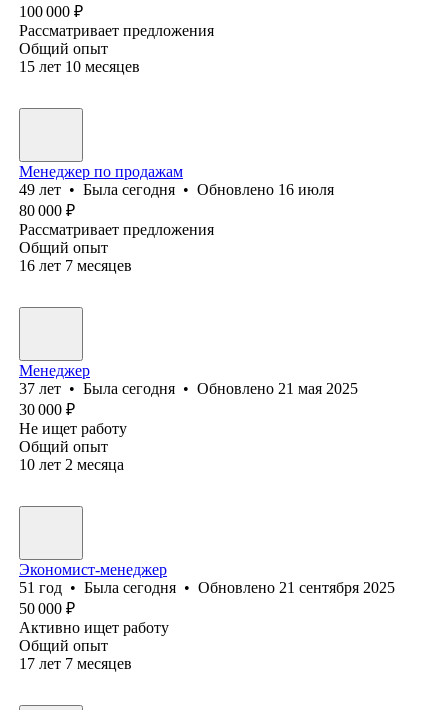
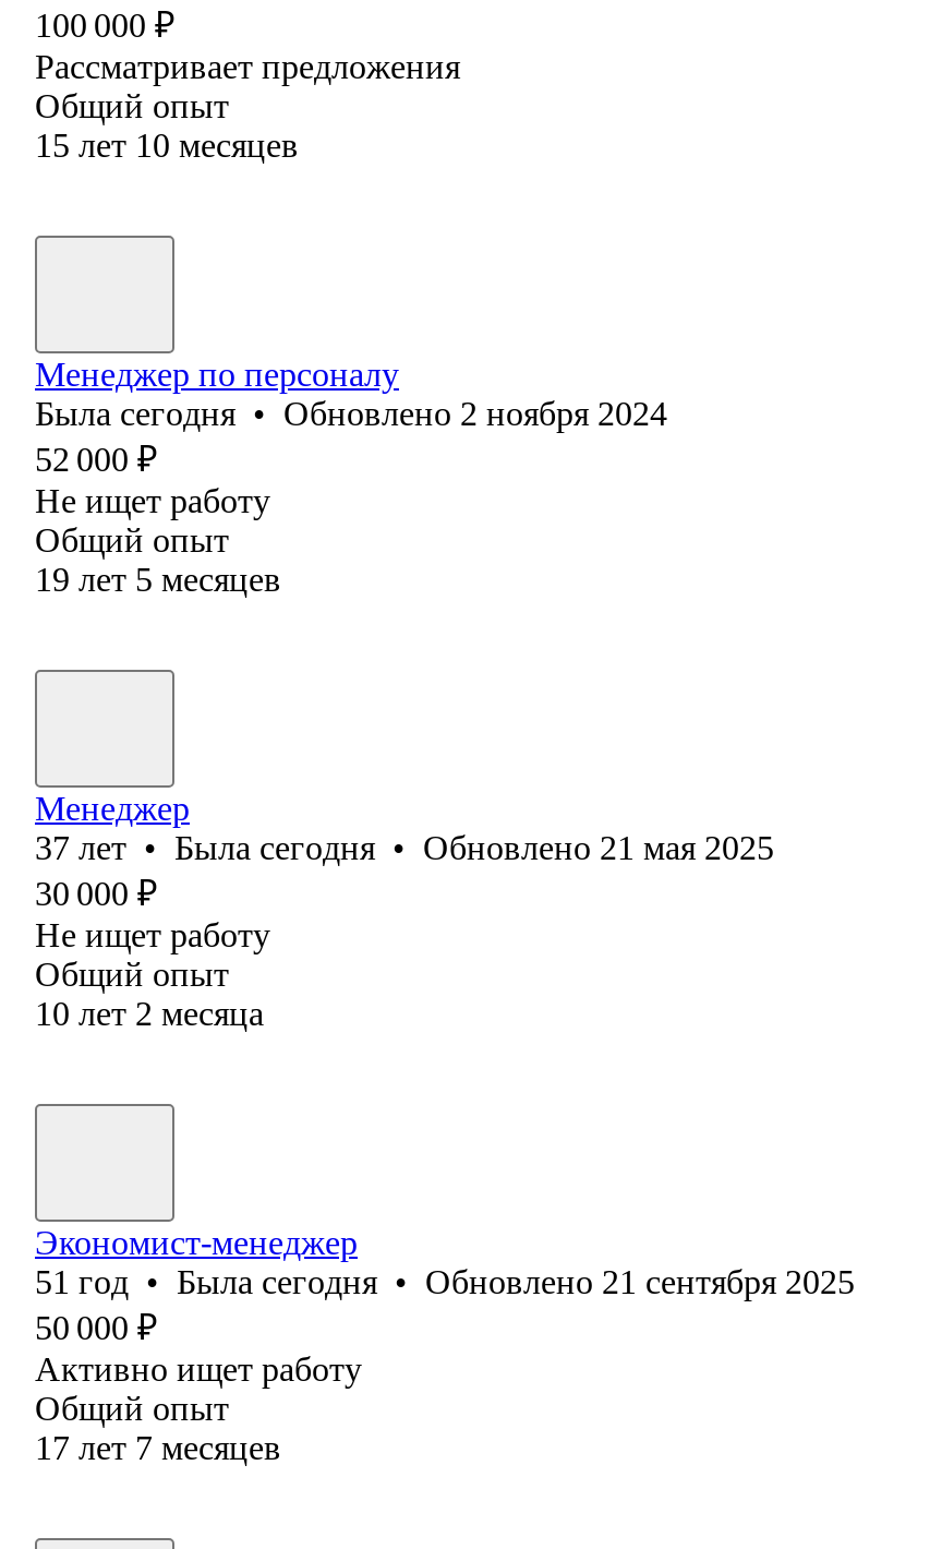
[19,163,334,238] Менеджер по продажам | 49 лет • Была сегодня • Обновлено 16 июля | 80 000 ₽ | Рассматривает предложения -> [35,355,667,519] Менеджер по персоналу | Была сегодня • Обновлено 2 ноября 2024 | 52 000 ₽ | Не ищет работу
[19,257,132,274] 16 лет 7 месяцев -> [35,560,281,598] 19 лет 5 месяцев

